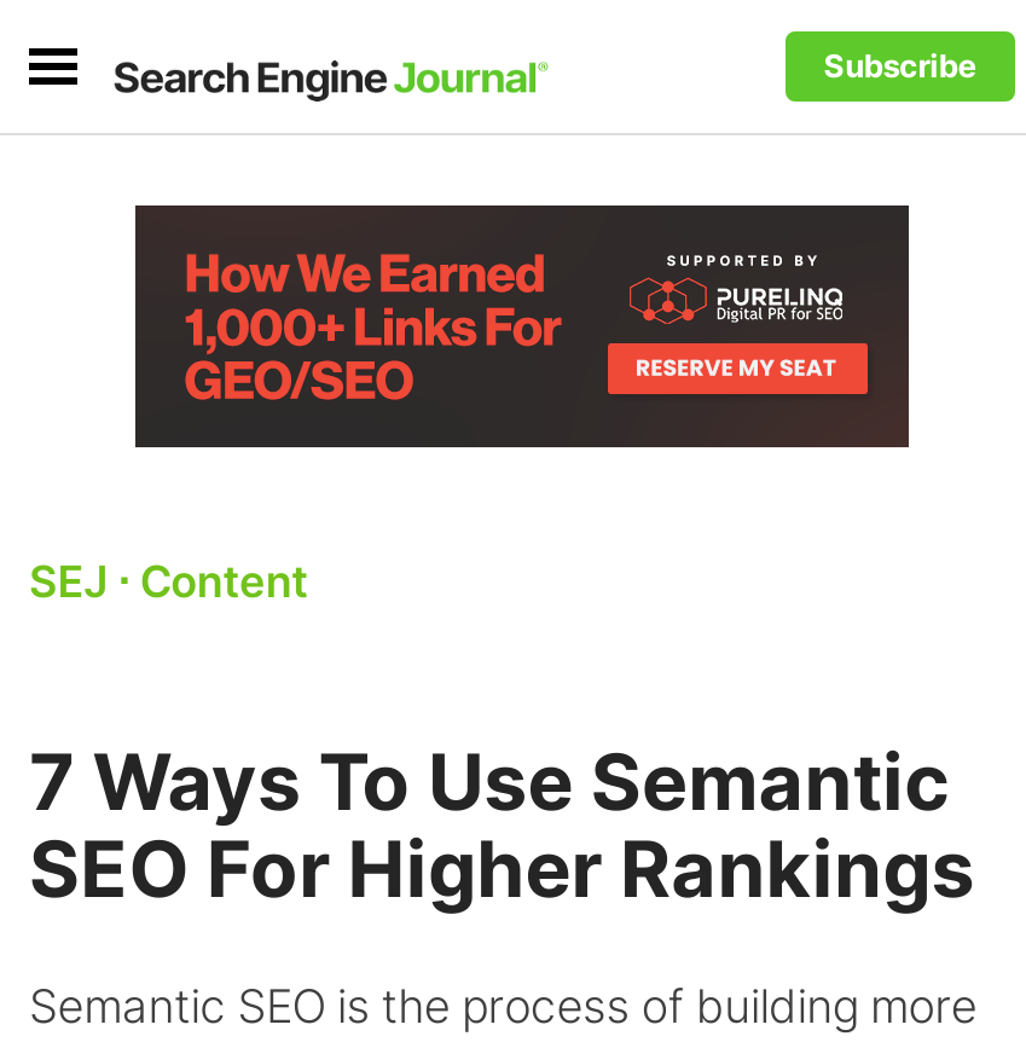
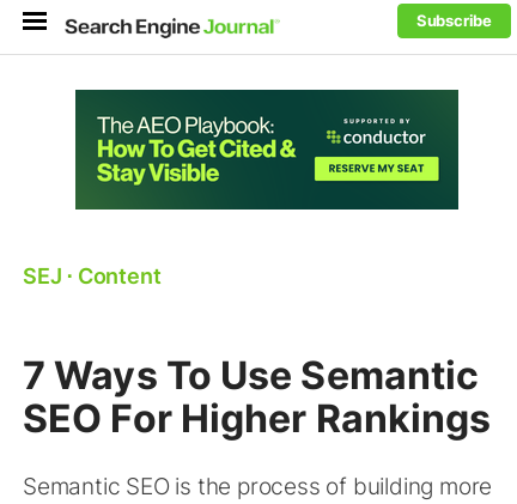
[135,205,909,447] [image] -> [75,90,458,210] [image]

